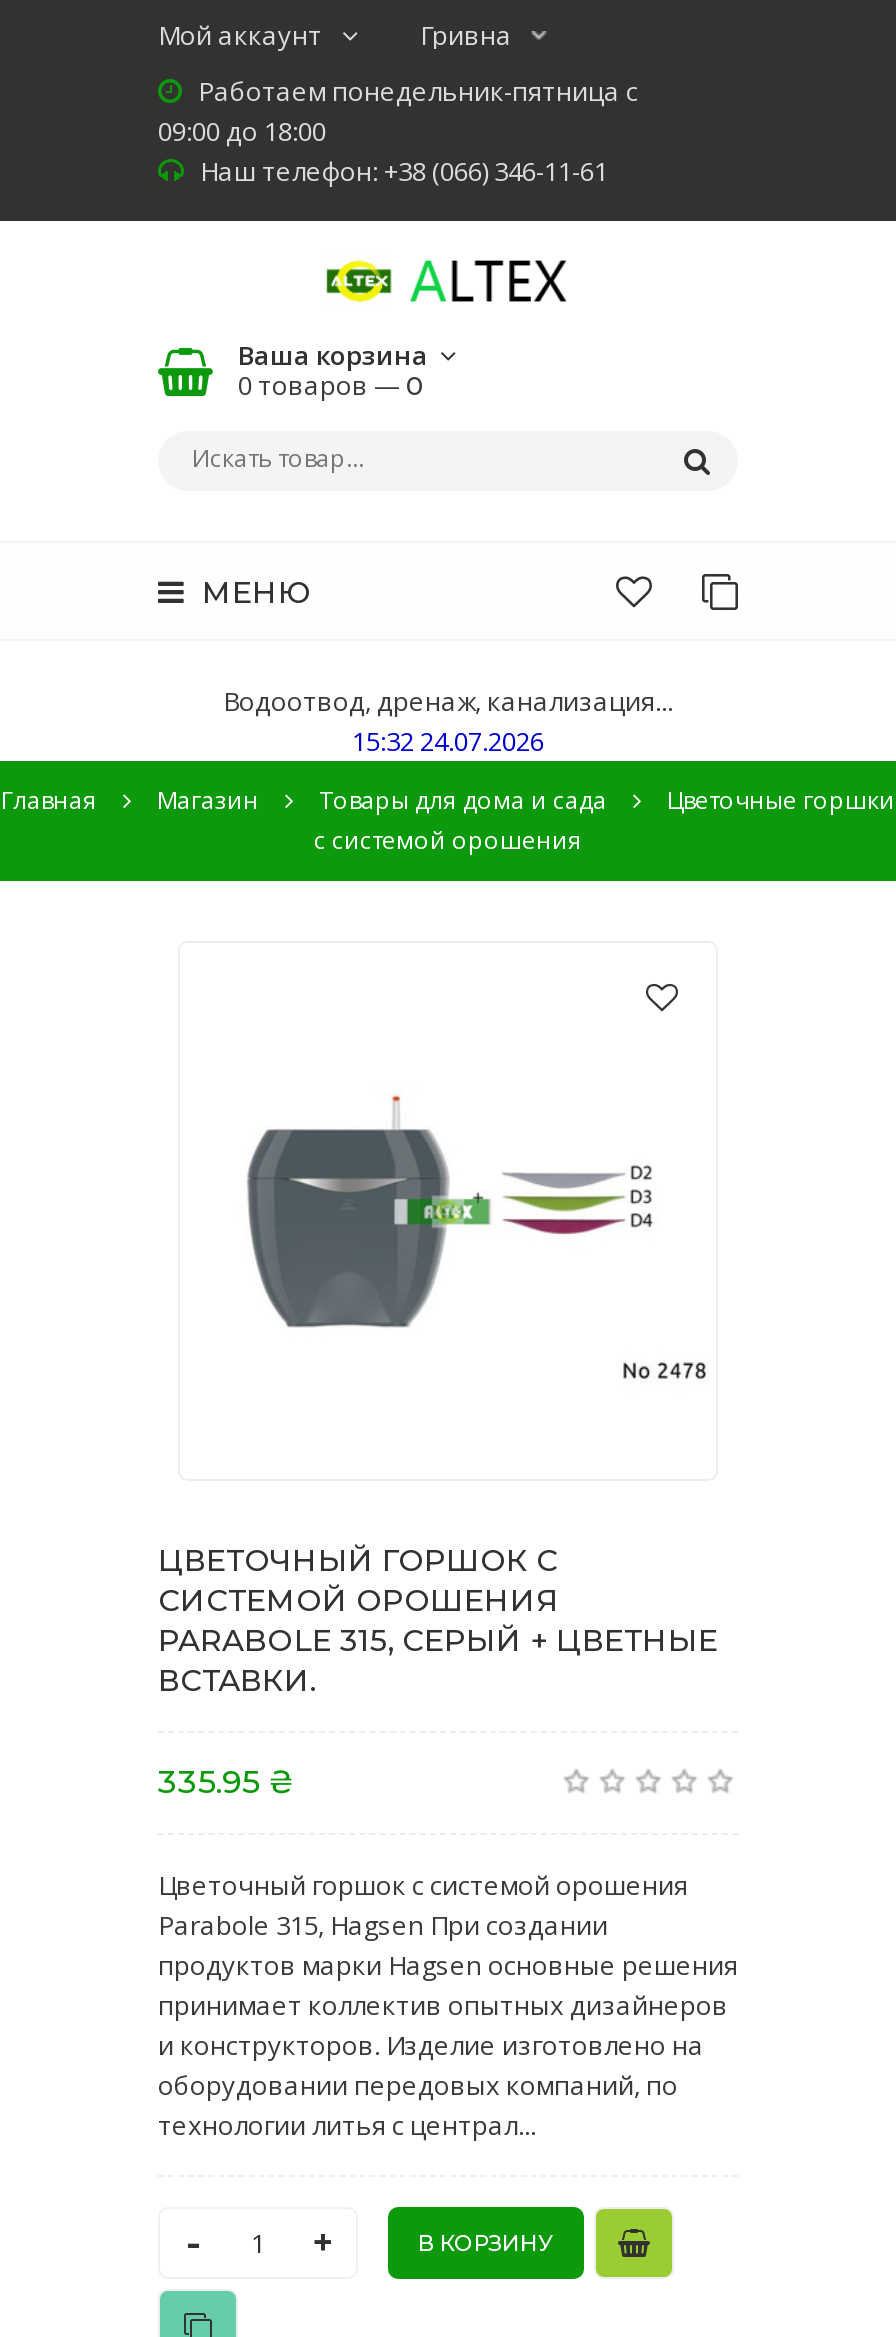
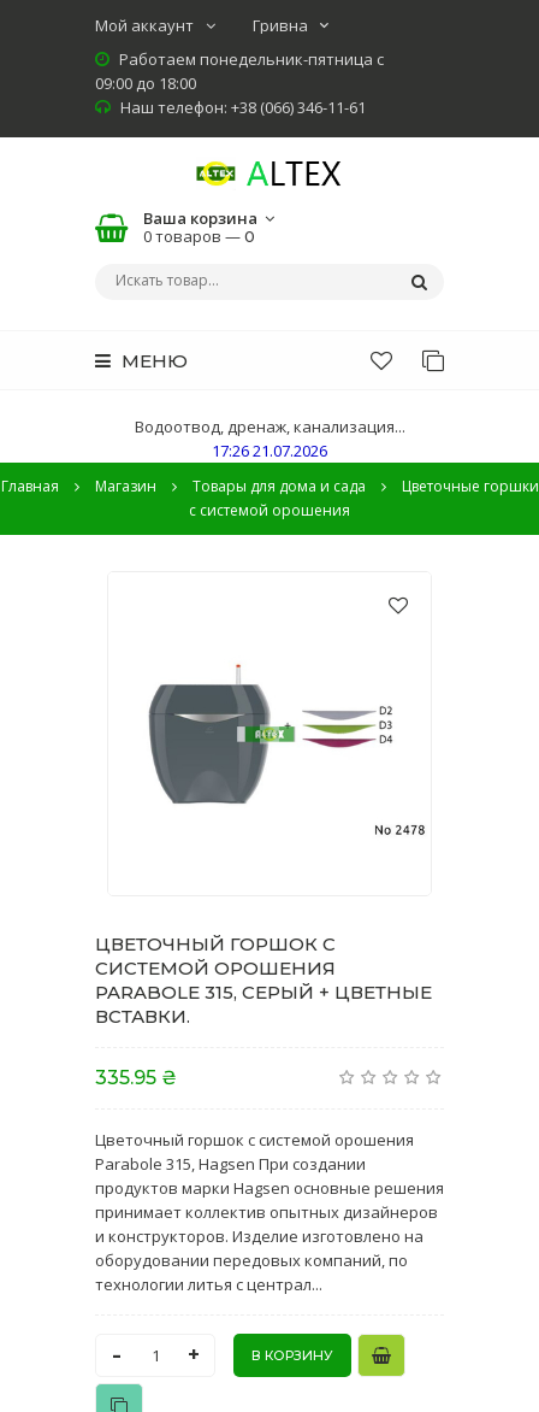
[352,723,544,759] 15:32 24.07.2026 -> [212,440,327,461] 17:26 21.07.2026

